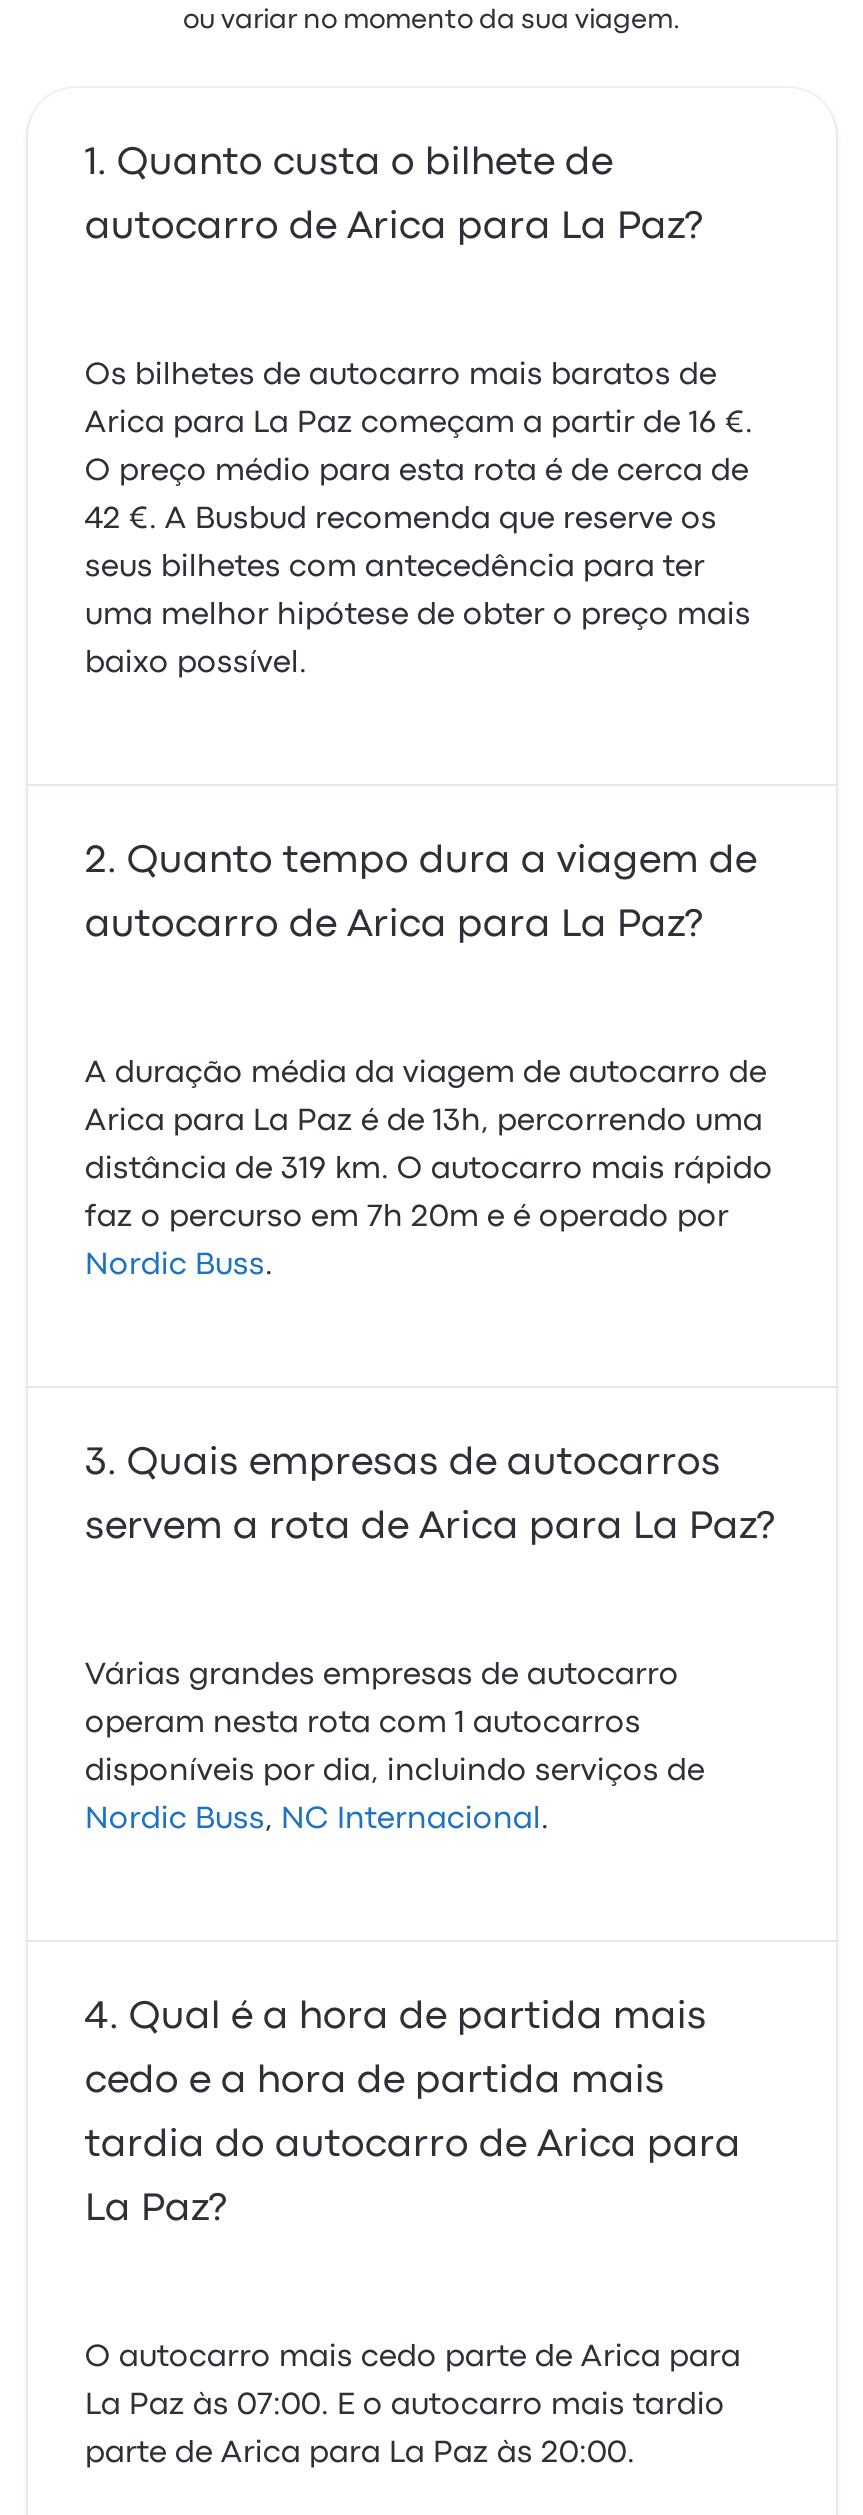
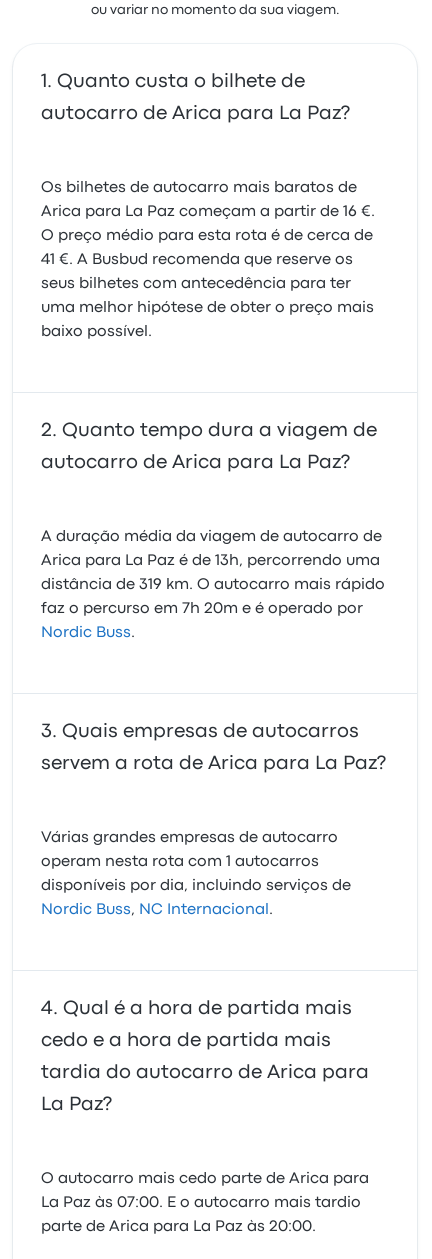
[85,506,717,534] 42 €. A Busbud recomenda que reserve os -> [41,253,353,267] 41 €. A Busbud recomenda que reserve os

